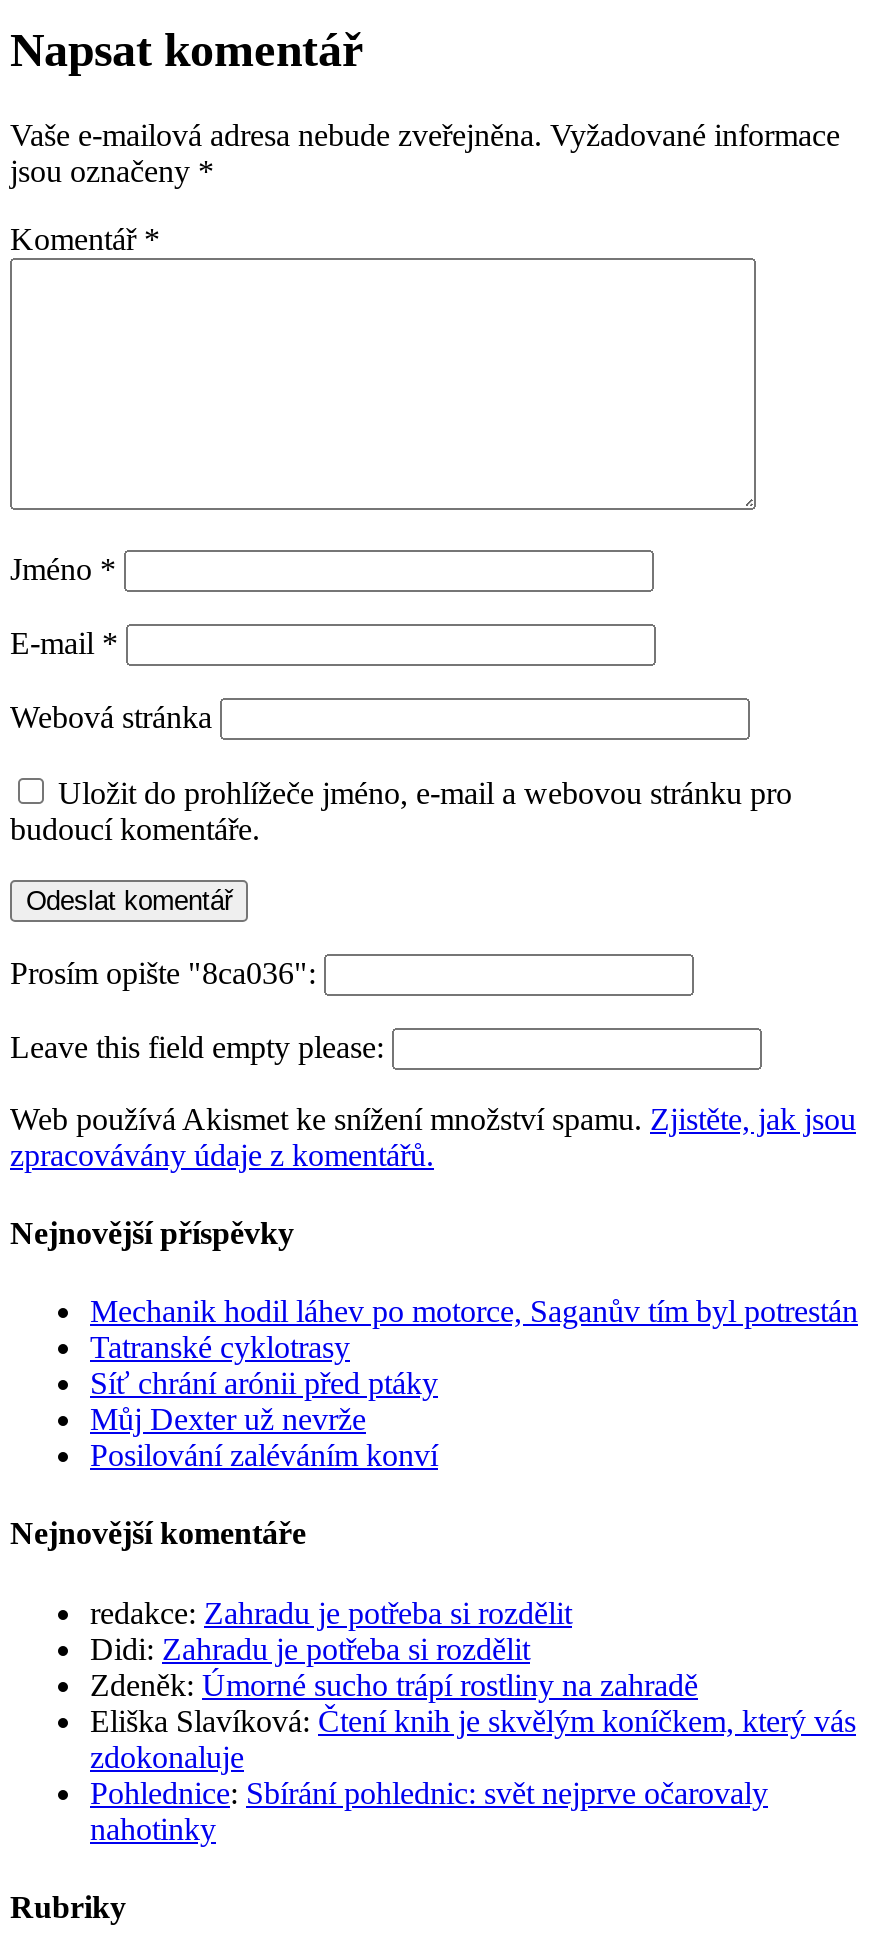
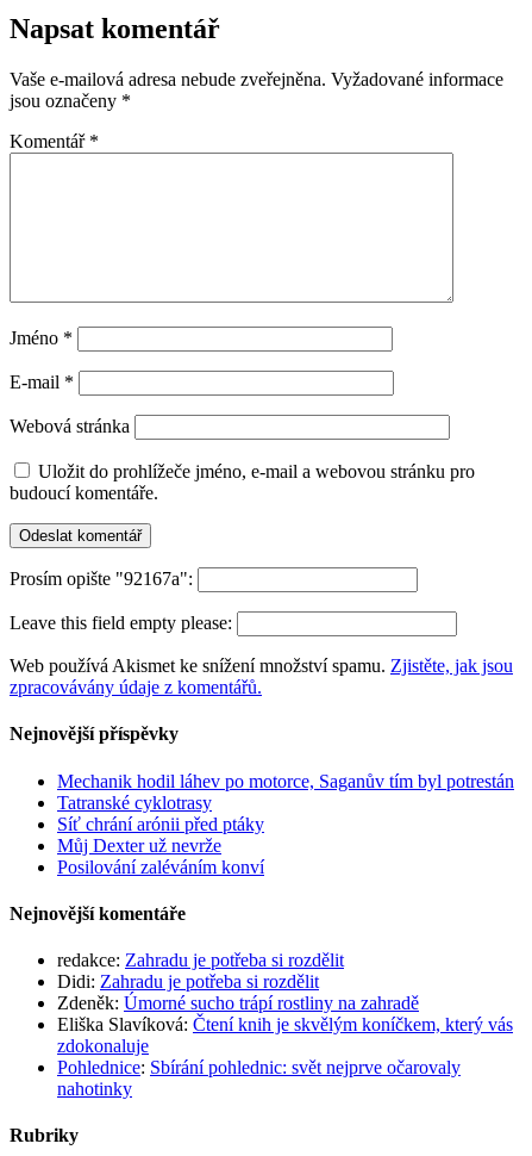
[10,955,324,989] Prosím opište "8ca036": -> [10,569,198,589] Prosím opište "92167a":

